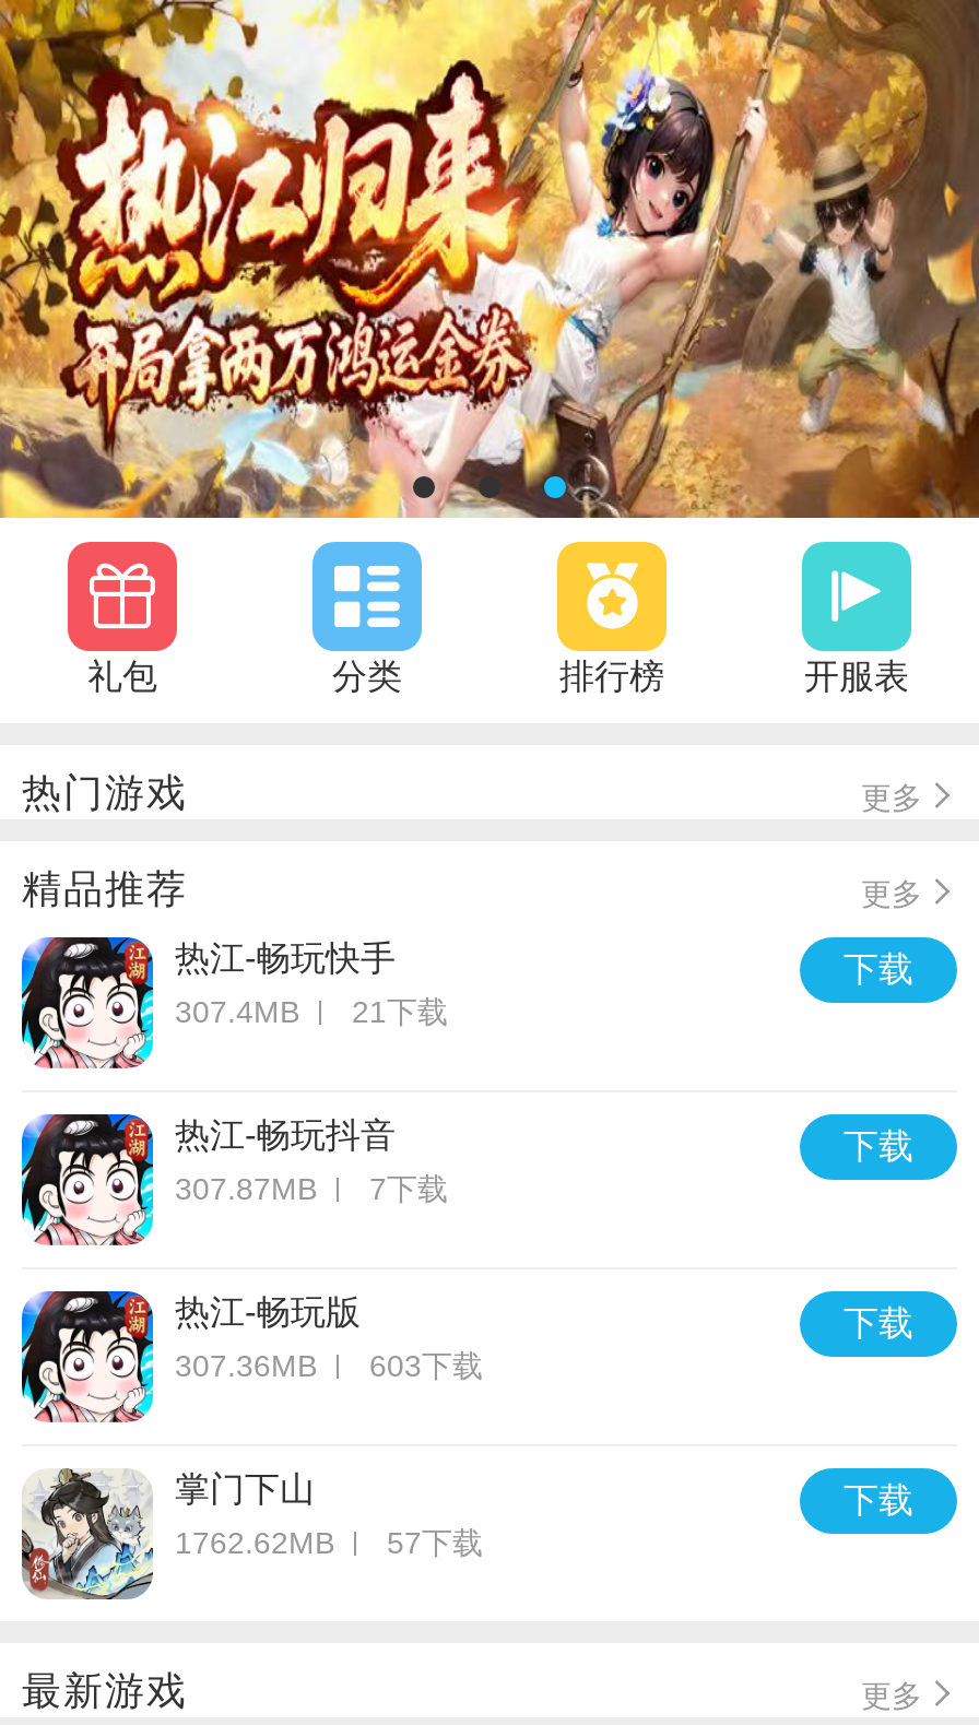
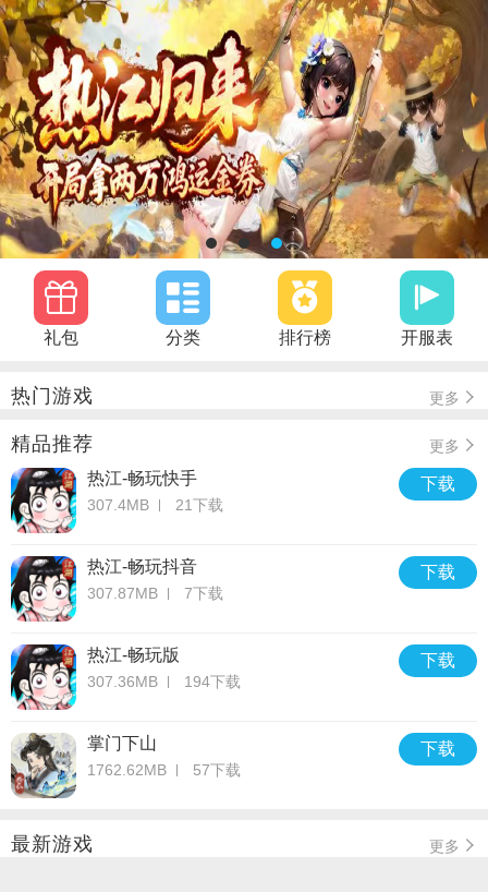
[175,1348,483,1383] 307.36MB 603下载 -> [87,673,241,690] 307.36MB 194下载

